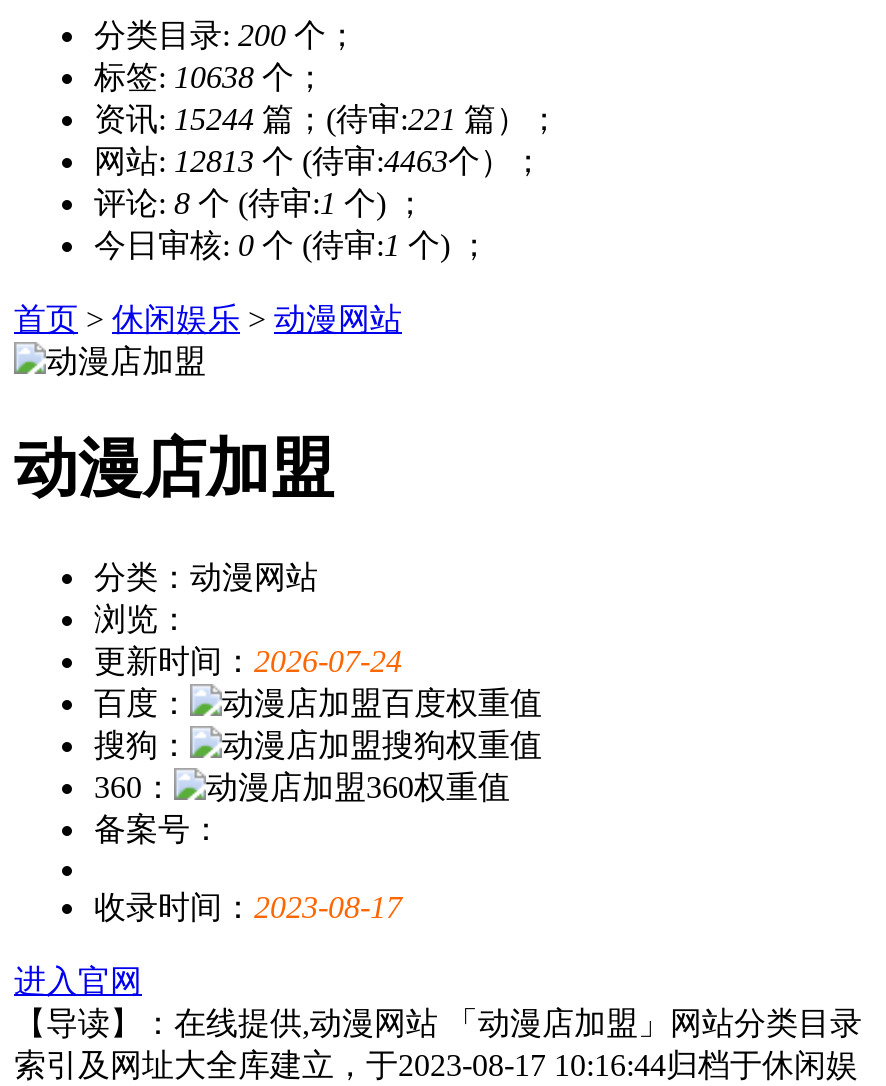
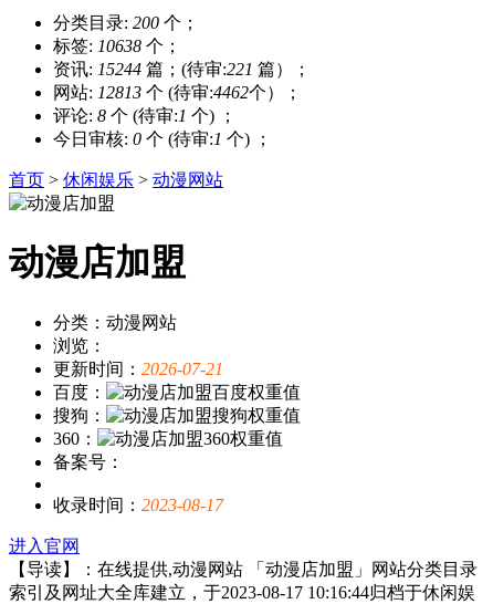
[94,144,544,178] 网站: 12813个 (待审:4463个）； -> [53,83,302,102] 网站: 12813个 (待审:4462个）；
[94,644,402,678] 更新时间：2026-07-24 -> [53,359,223,378] 更新时间：2026-07-21

